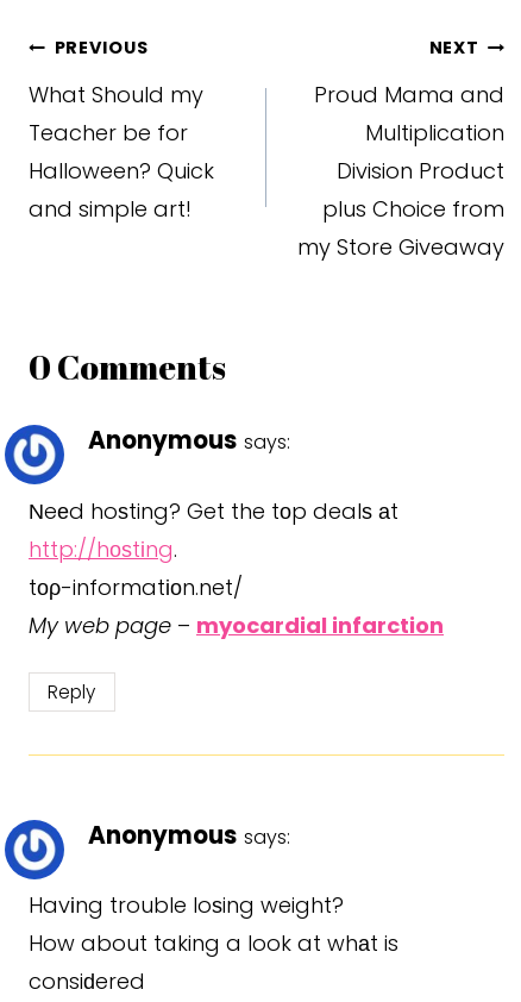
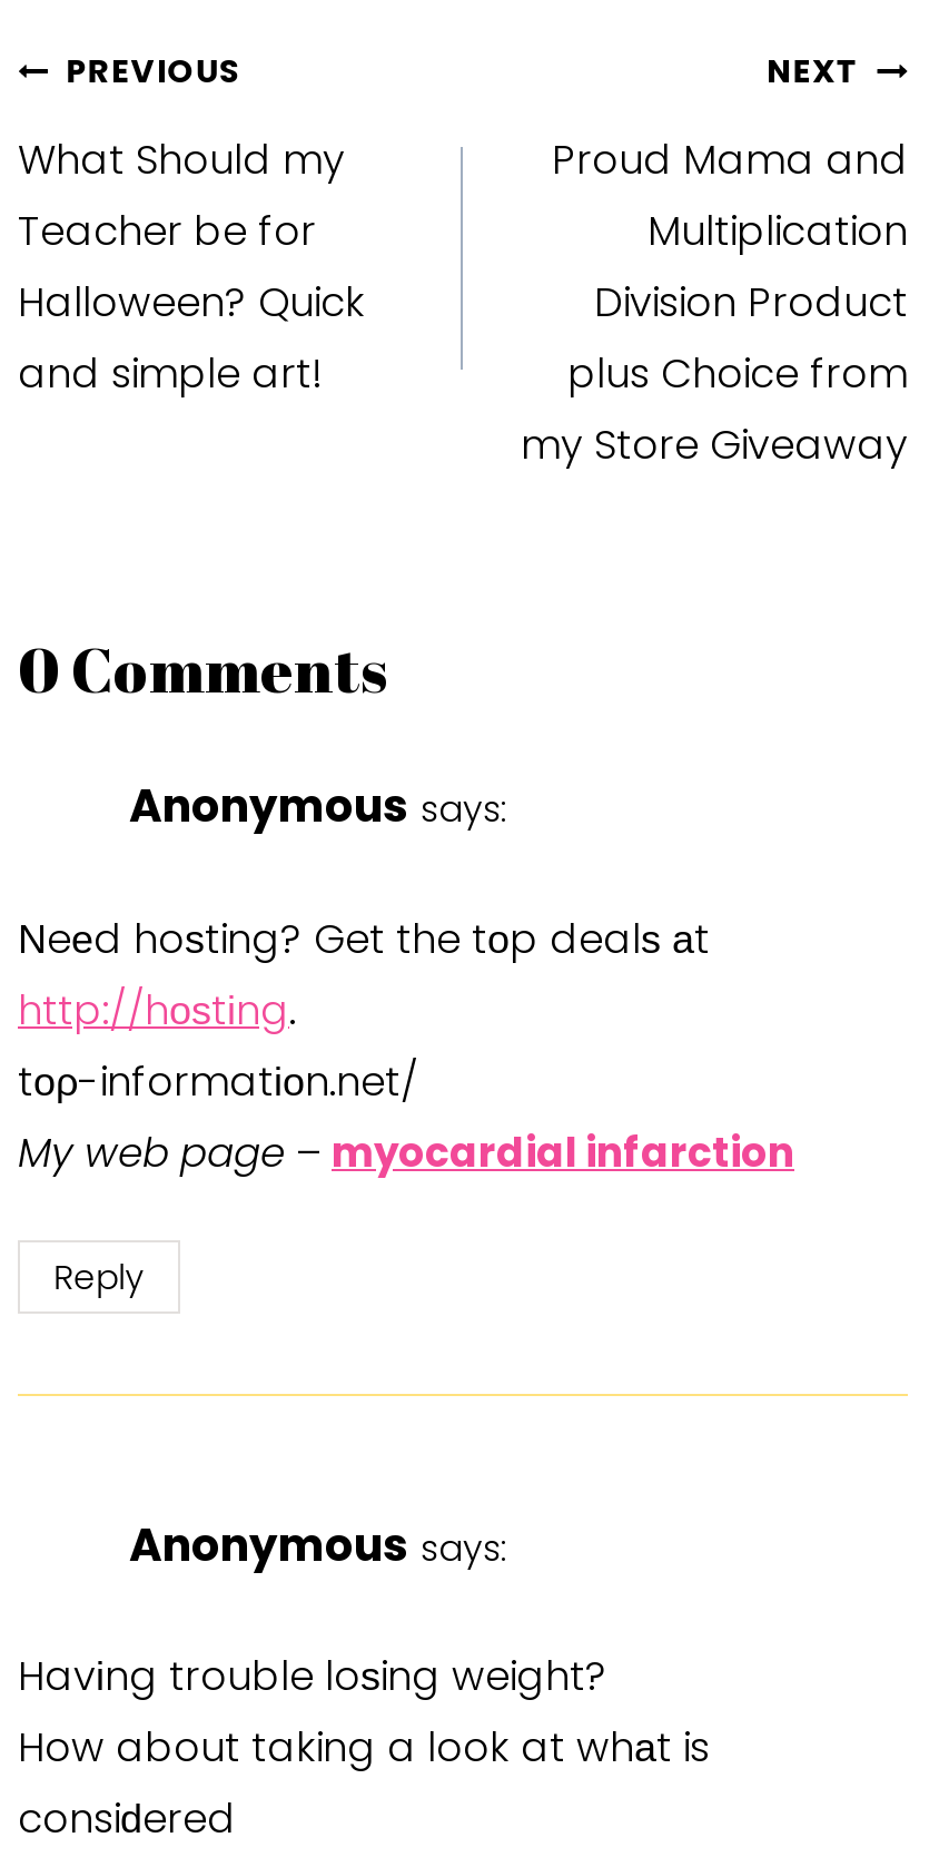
[4,424,65,486] [image] -> none
[4,819,65,881] [image] -> none

